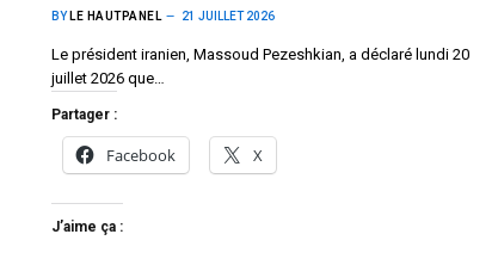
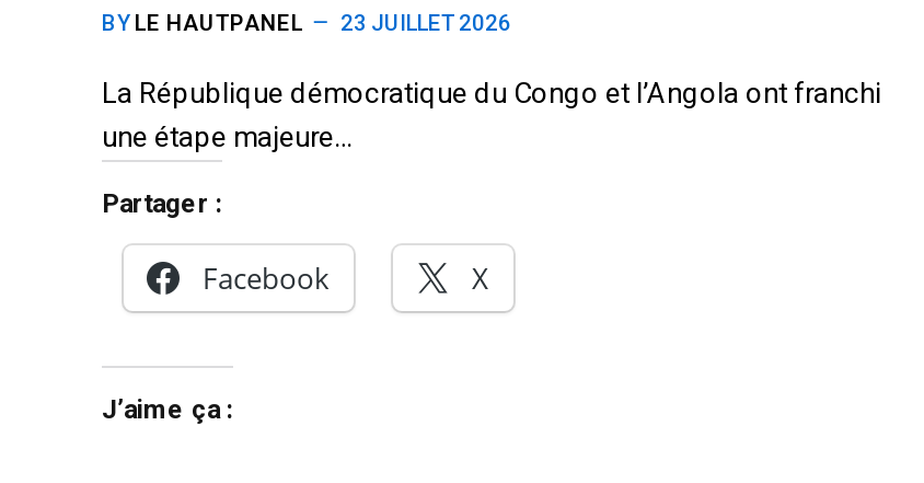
[51,10,275,23] BY LE HAUTPANEL 21 JUILLET 2026 -> [102,12,511,36] BY LE HAUTPANEL 23 JUILLET 2026
[51,46,469,87] Le président iranien, Massoud Pezeshkian, a déclaré lundi 20 | juillet 2026 que… -> [102,77,881,154] La République démocratique du Congo et l’Angola ont franchi | une étape majeure…

